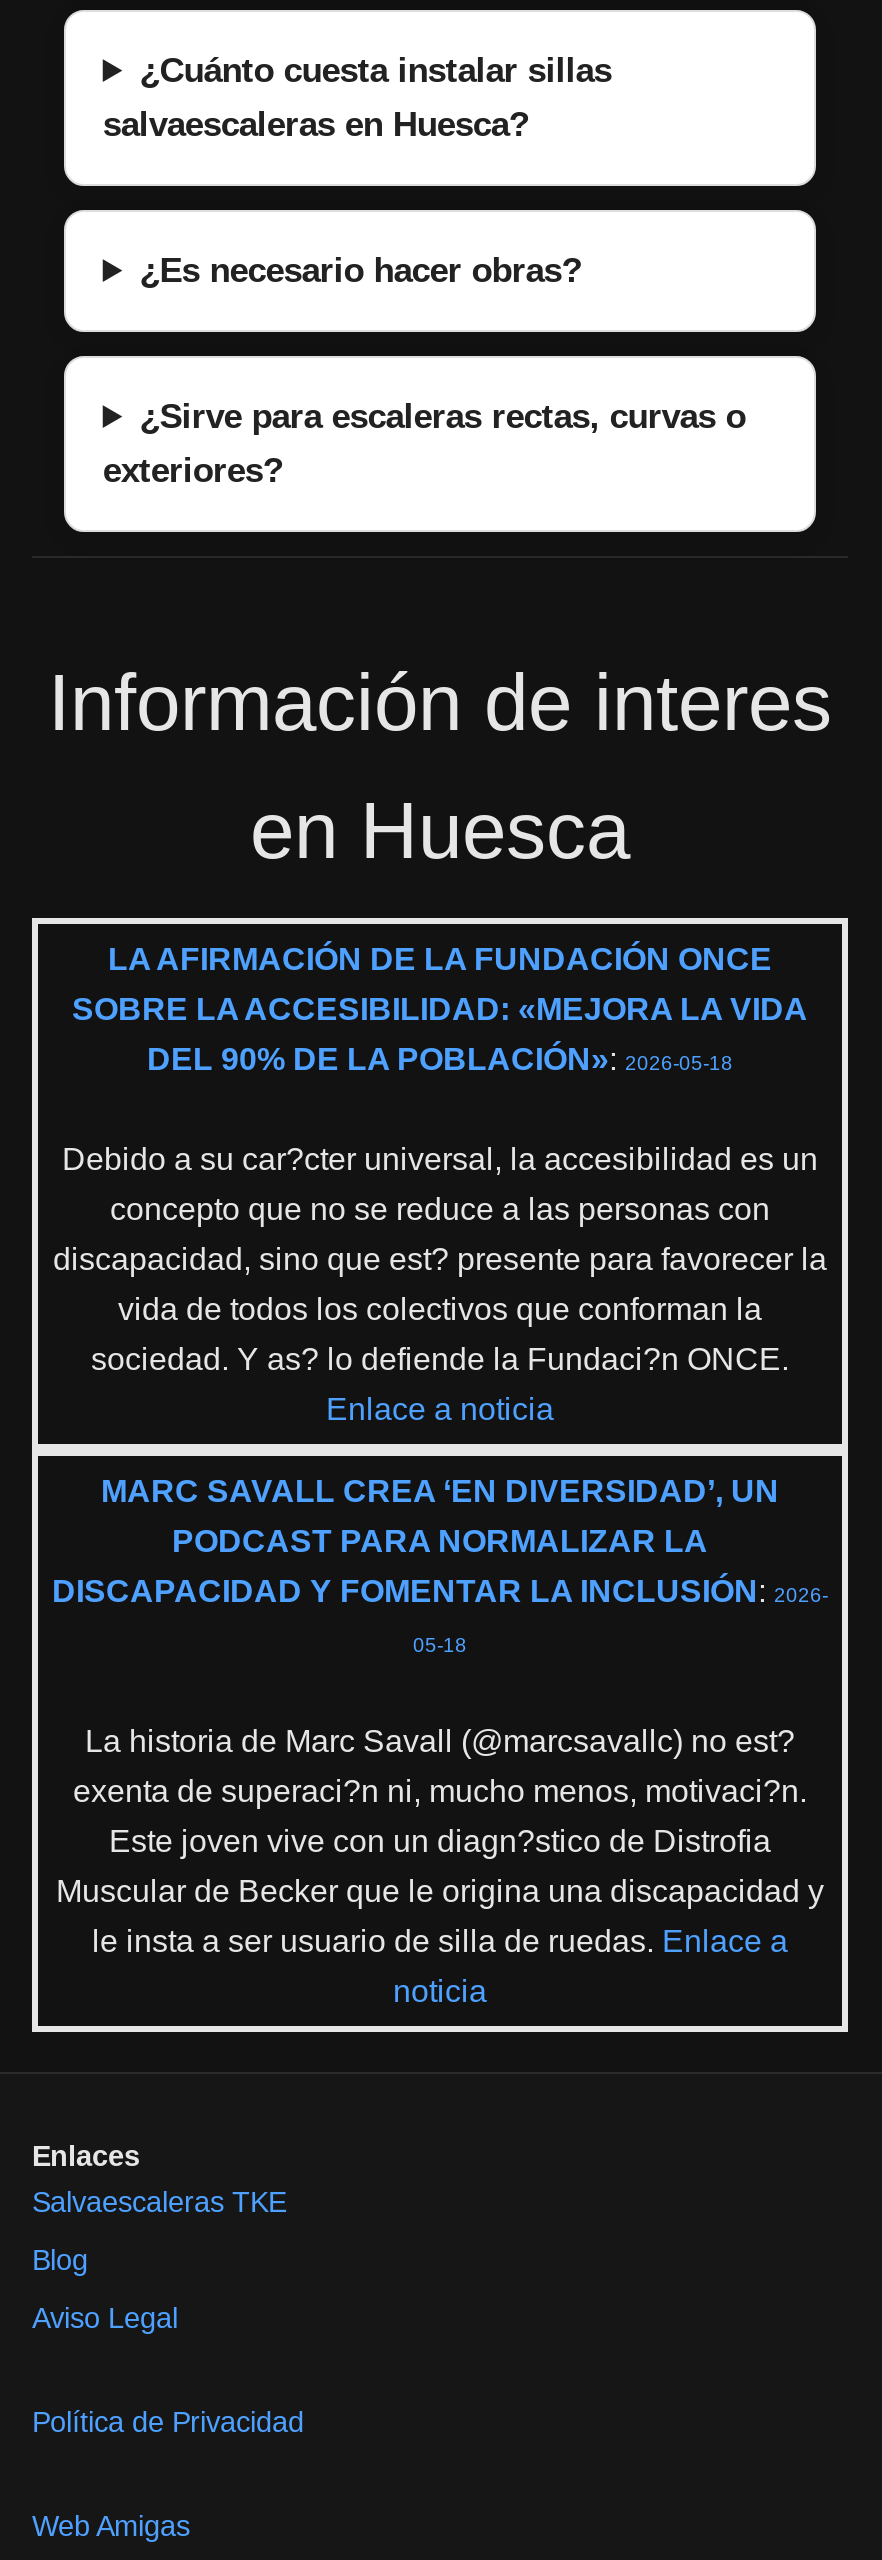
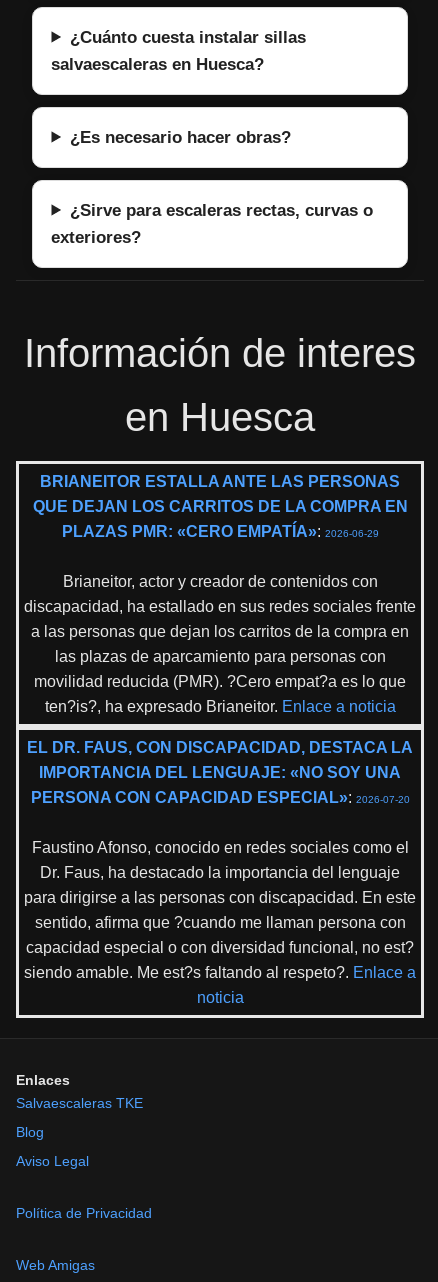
[108,942,772,976] LA AFIRMACIÓN DE LA FUNDACIÓN ONCE -> [40,473,400,490] BRIANEITOR ESTALLA ANTE LAS PERSONAS
[72,992,808,1026] SOBRE LA ACCESIBILIDAD: «MEJORA LA VIDA -> [32,498,407,515] QUE DEJAN LOS CARRITOS DE LA COMPRA EN
[147,1042,733,1076] DEL 90% DE LA POBLACIÓN»: 2026-05-18 -> [61,523,378,540] PLAZAS PMR: «CERO EMPATÍA»: 2026-06-29
[62,1142,818,1176] Debido a su car?cter universal, la accesibilidad es un -> [62,573,377,590] Brianeitor, actor y creador de contenidos con
[110,1192,770,1226] concepto que no se reduce a las personas con -> [24,598,416,615] discapacidad, ha estallado en sus redes sociales frente
[53,1242,827,1276] discapacidad, sino que est? presente para favorecer la -> [31,623,409,640] a las personas que dejan los carritos de la compra en
[118,1292,762,1326] vida de todos los colectivos que conforman la -> [54,648,385,665] las plazas de aparcamiento para personas con
[91,1342,789,1376] sociedad. Y as? lo defiende la Fundaci?n ONCE. -> [34,673,406,690] movilidad reducida (PMR). ?Cero empat?a es lo que
[326,1392,554,1426] Enlace a noticia -> [44,698,395,715] ten?is?, ha expresado Brianeitor. Enlace a noticia
[101,1474,779,1508] MARC SAVALL CREA ‘EN DIVERSIDAD’, UN -> [27,739,413,756] EL DR. FAUS, CON DISCAPACIDAD, DESTACA LA
[172,1524,708,1558] PODCAST PARA NORMALIZAR LA -> [39,764,401,781] IMPORTANCIA DEL LENGUAJE: «NO SOY UNA
[52,1574,828,1608] DISCAPACIDAD Y FOMENTAR LA INCLUSIÓN: 2026- -> [30,789,409,806] PERSONA CON CAPACIDAD ESPECIAL»: 2026-07-20
[413,1634,467,1656] 05-18 -> [31,839,408,856] Faustino Afonso, conocido en redes sociales como el
[85,1724,795,1758] La historia de Marc Savall (@marcsavallc) no est? -> [40,864,400,881] Dr. Faus, ha destacado la importancia del lenguaje
[73,1774,807,1808] exenta de superaci?n ni, mucho menos, motivaci?n. -> [24,889,416,906] para dirigirse a las personas con discapacidad. En este
[109,1824,771,1858] Este joven vive con un diagn?stico de Distrofia -> [34,914,405,931] sentido, afirma que ?cuando me llaman persona con
[56,1874,824,1908] Muscular de Becker que le origina una discapacidad y -> [26,939,414,956] capacidad especial o con diversidad funcional, no est?
[92,1924,788,1958] le insta a ser usuario de silla de ruedas. Enlace a -> [24,964,416,981] siendo amable. Me est?s faltando al respeto?. Enlace a

